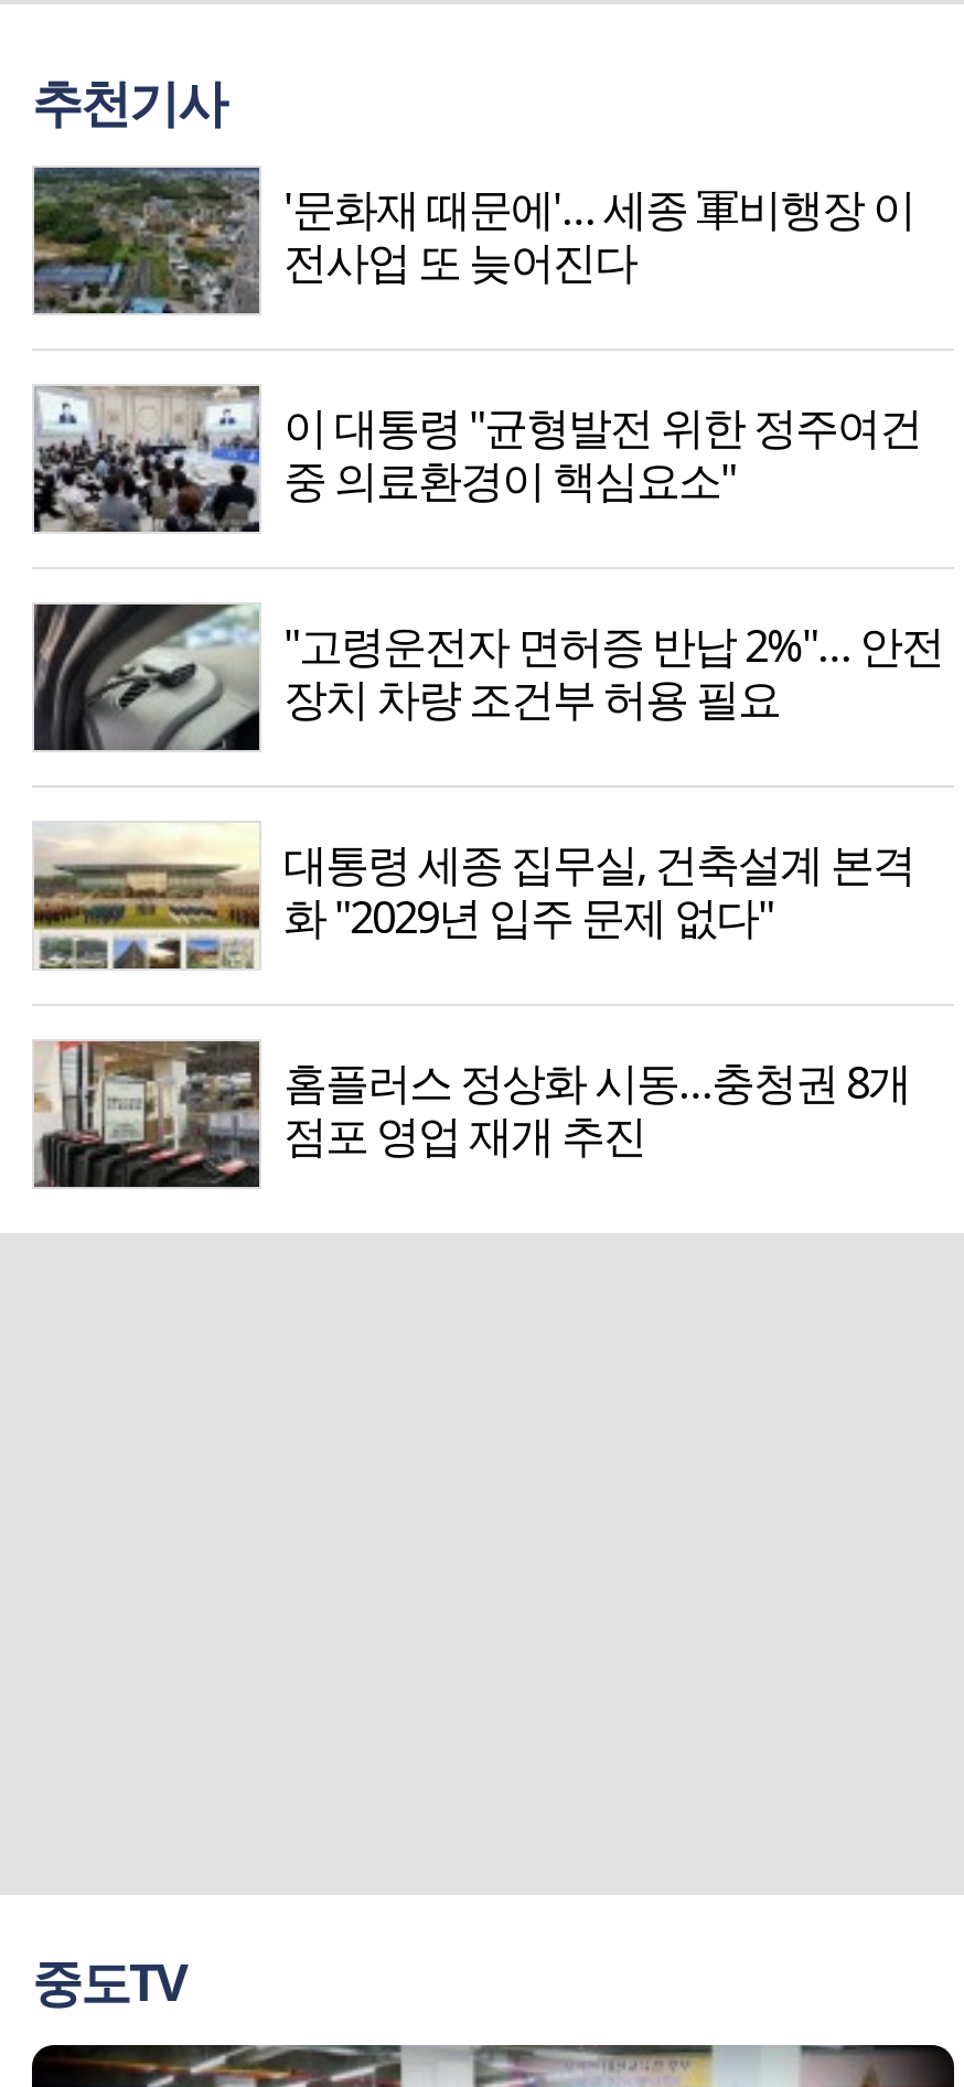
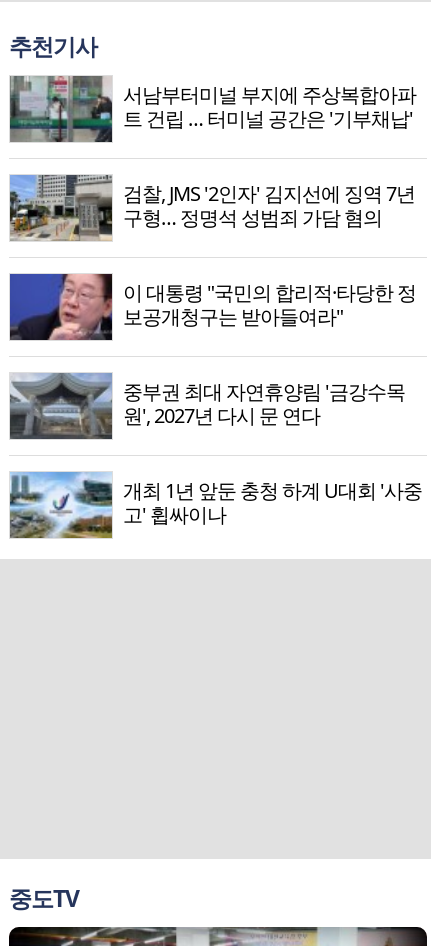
[34,165,914,315] [image] | '문화재 때문에'… 세종 軍비행장 이 | 전사업 또 늦어진다 -> [10,75,416,143] [image] | 서남부터미널 부지에 주상복합아파 | 트 건립 … 터미널 공간은 '기부채납'
[32,384,921,534] [image] | 이 대통령 "균형발전 위한 정주여건 | 중 의료환경이 핵심요소" -> [10,174,415,242] [image] | 검찰, JMS '2인자' 김지선에 징역 7년 | 구형… 정명석 성범죄 가담 혐의
[32,602,943,752] [image] | "고령운전자 면허증 반납 2%"… 안전 | 장치 차량 조건부 허용 필요 -> [9,273,416,341] [image] | 이 대통령 "국민의 합리적·타당한 정 | 보공개청구는 받아들여라"
[32,823,914,971] [image] | 대통령 세종 집무실, 건축설계 본격 | 화 "2029년 입주 문제 없다" -> [9,372,405,439] [image] | 중부권 최대 자연휴양림 '금강수목 | 원', 2027년 다시 문 연다
[32,1039,910,1189] [image] | 홈플러스 정상화 시동…충청권 8개 | 점포 영업 재개 추진 -> [9,471,422,539] [image] | 개최 1년 앞둔 충청 하계 U대회 '사중 | 고' 휩싸이나

